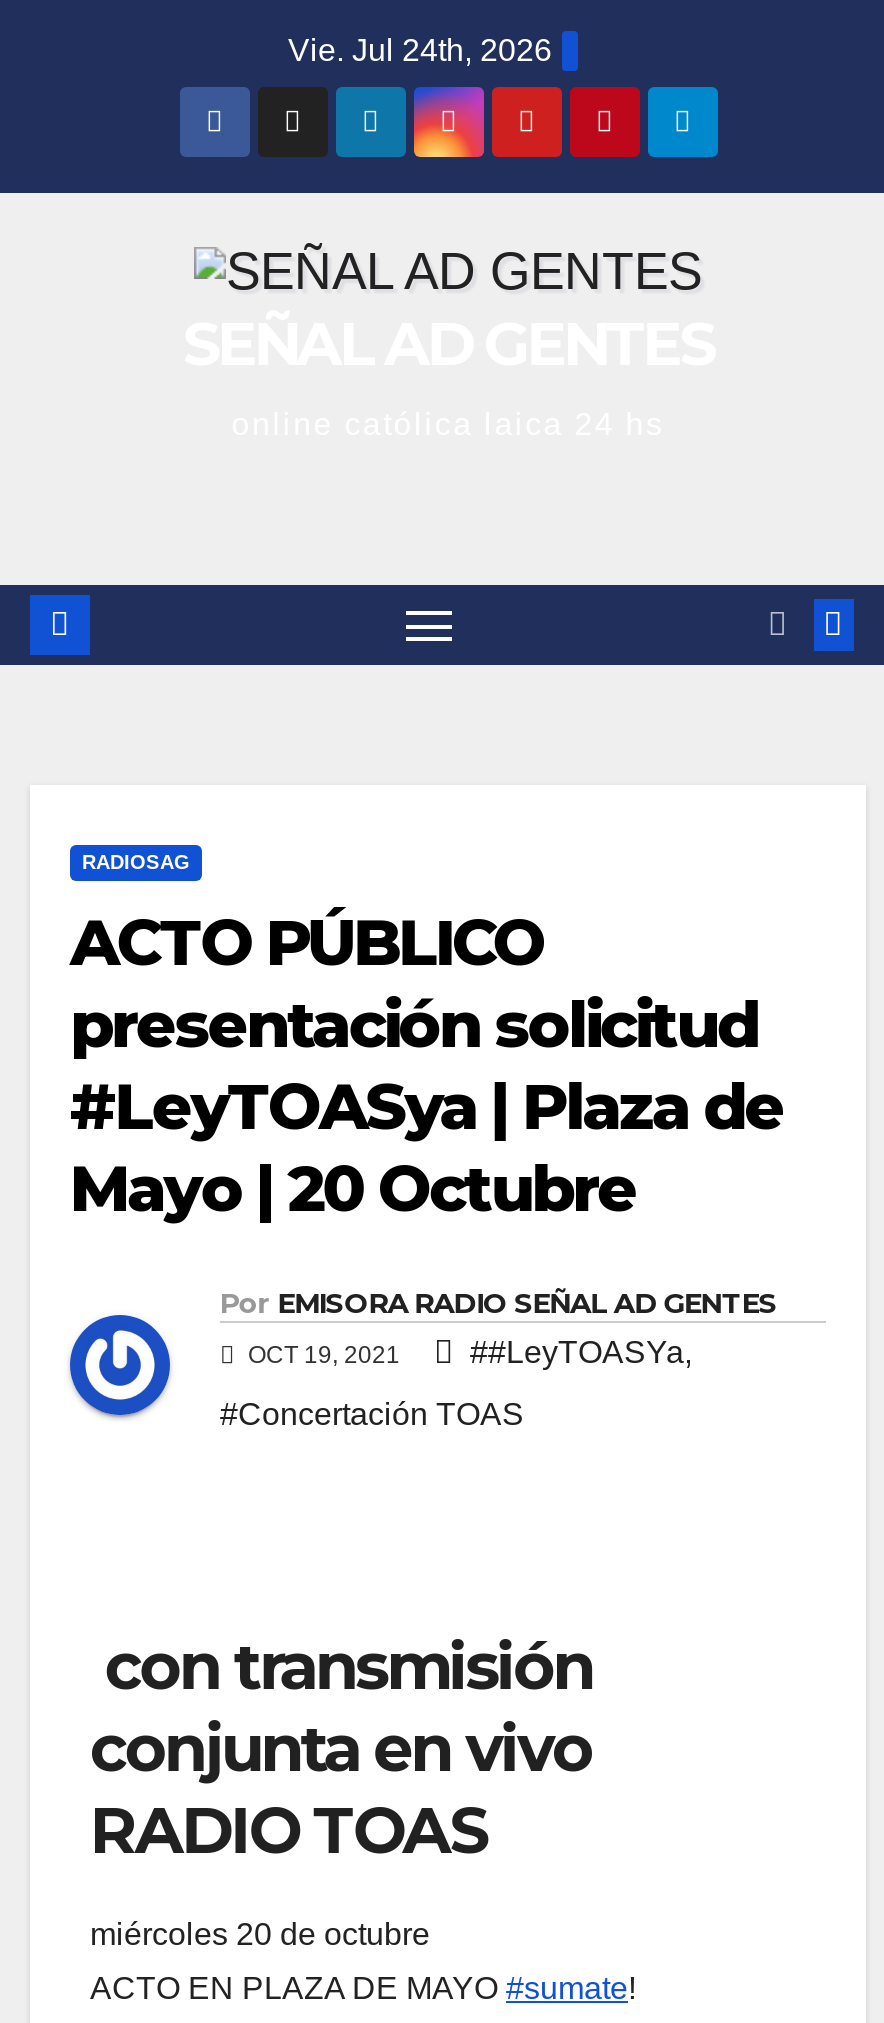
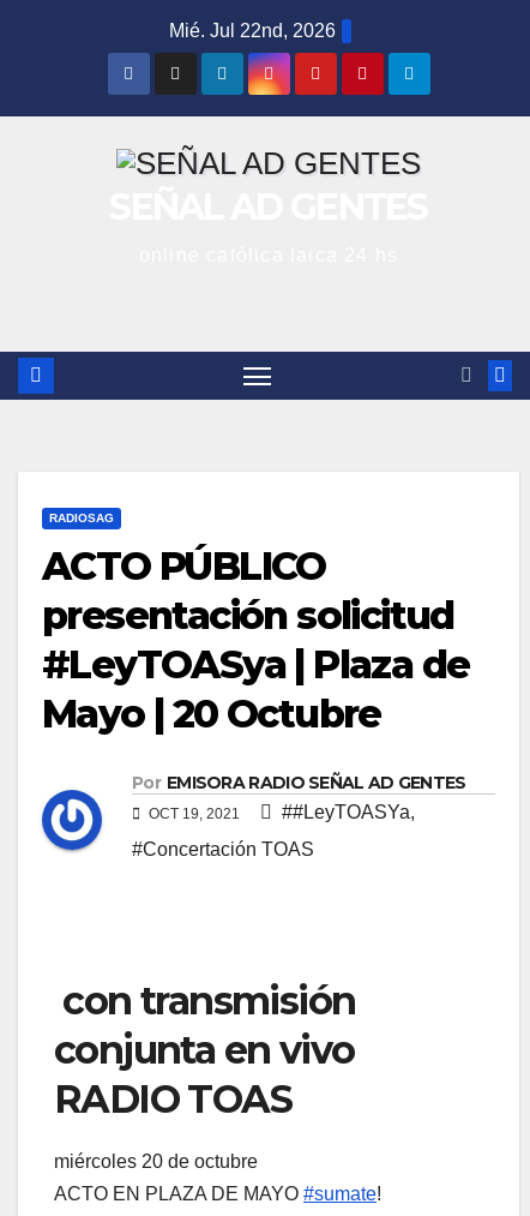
[288,33,552,67] Vie. Jul 24th, 2026 -> [168,20,335,41] Mié. Jul 22nd, 2026

